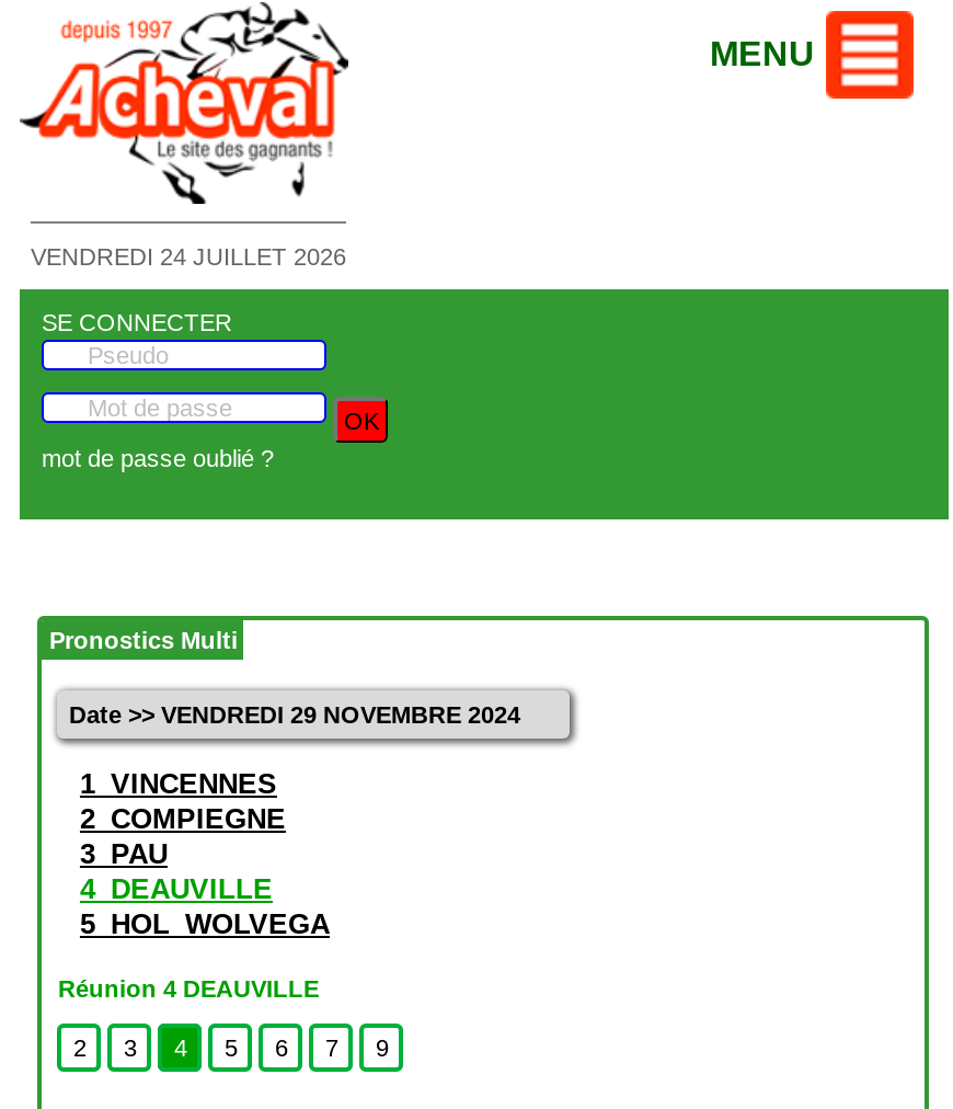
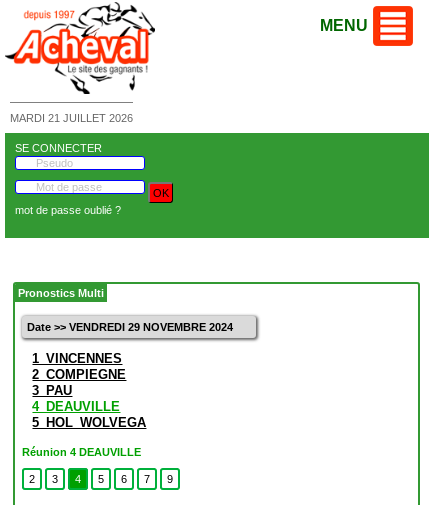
[31,243,346,270] VENDREDI 24 JUILLET 2026 -> [10,112,133,124] MARDI 21 JUILLET 2026

